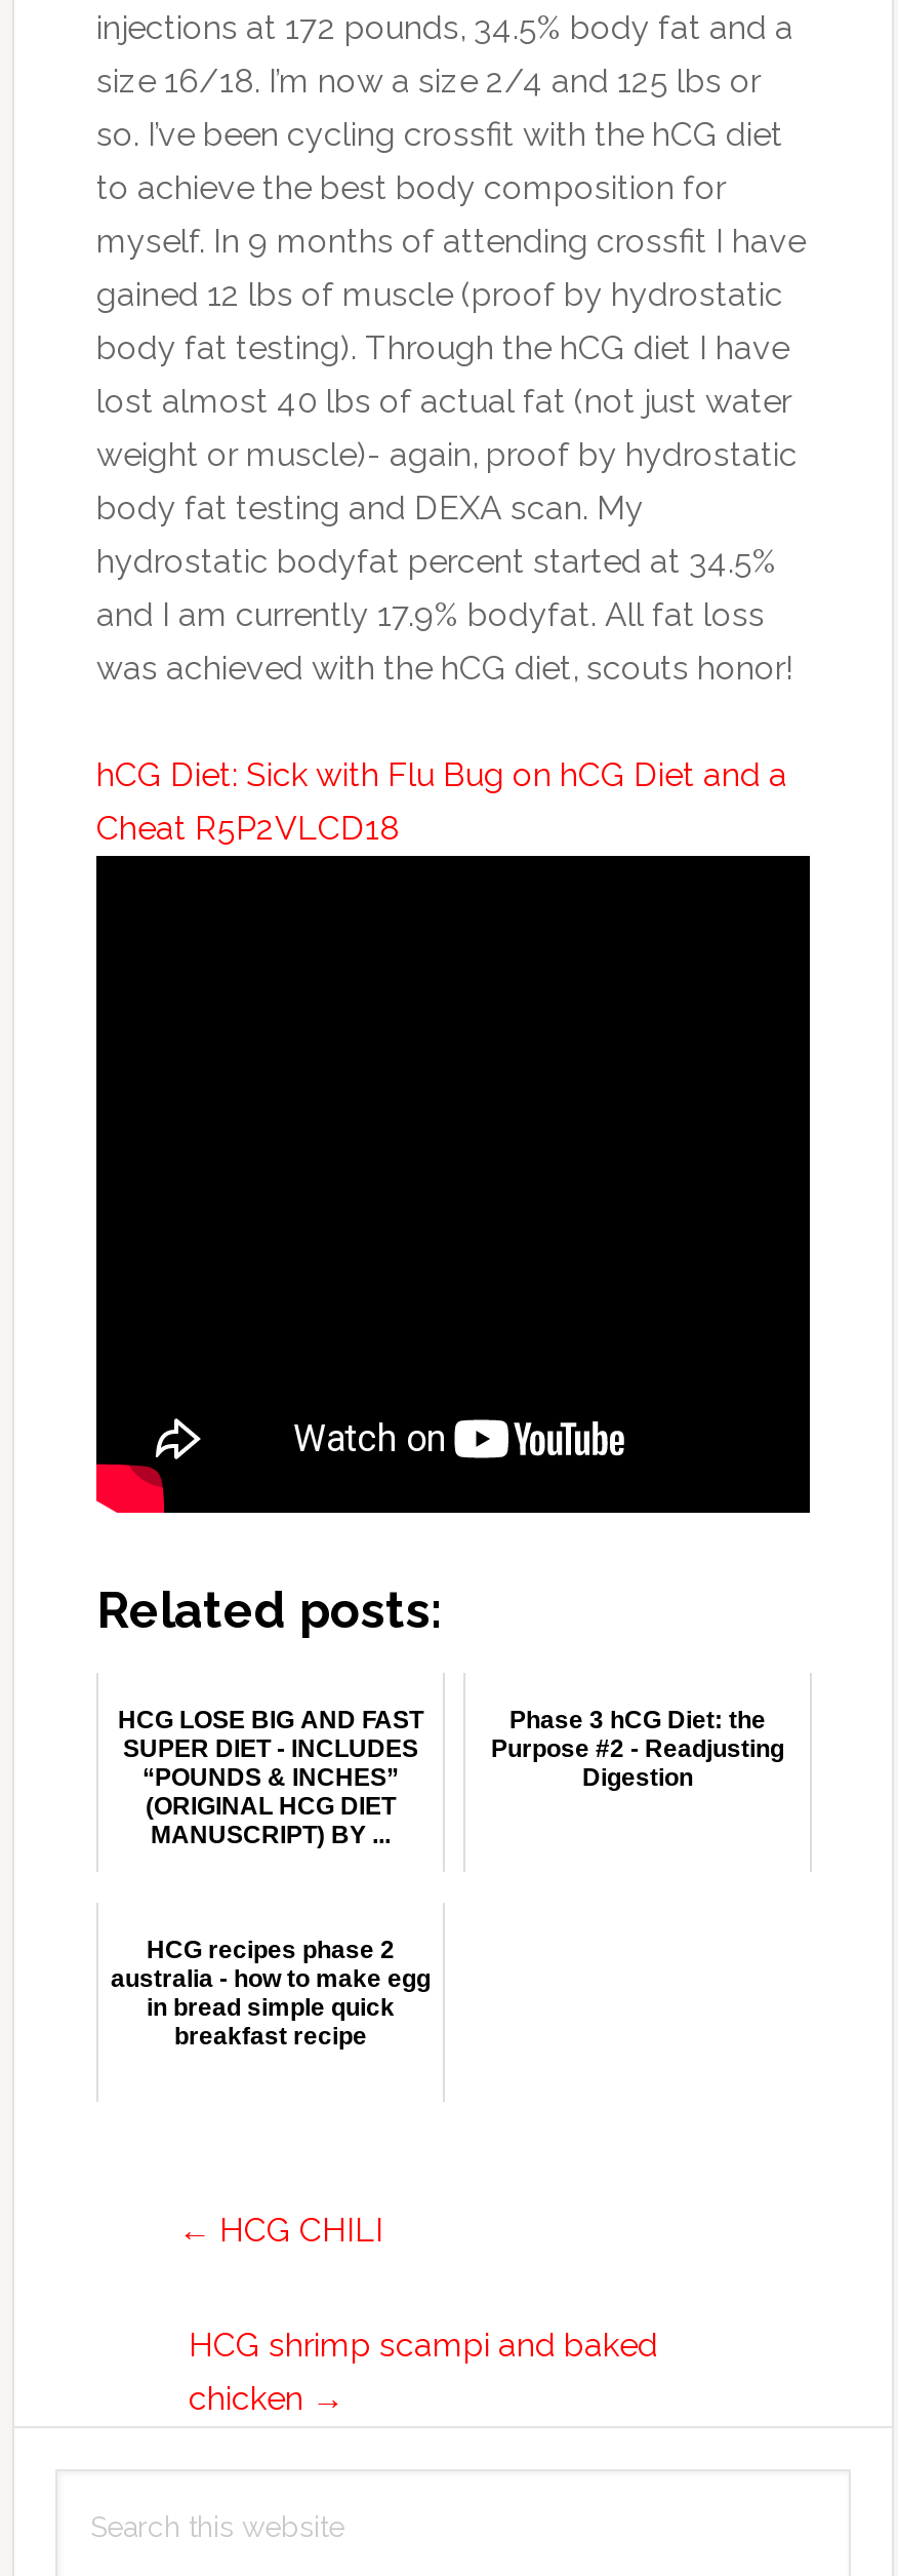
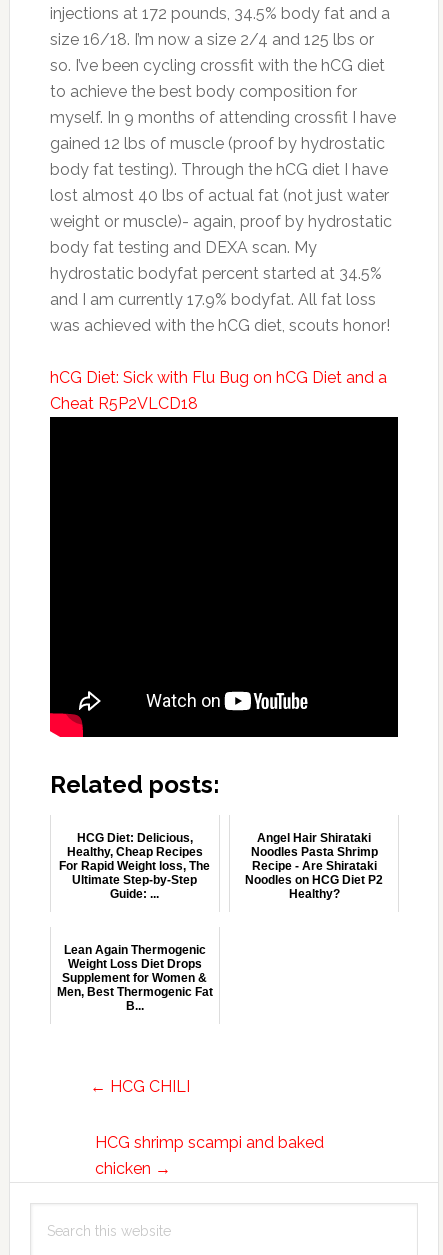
[118,1706,423,1849] HCG LOSE BIG AND FAST | SUPER DIET - INCLUDES | “POUNDS & INCHES” | (ORIGINAL HCG DIET | MANUSCRIPT) BY ... -> [59,831,210,901] HCG Diet: Delicious, | Healthy, Cheap Recipes | For Rapid Weight loss, The | Ultimate Step-by-Step | Guide: ...
[491,1706,784,1792] Phase 3 hCG Diet: the | Purpose #2 - Readjusting | Digestion -> [245,831,383,901] Angel Hair Shirataki | Noodles Pasta Shrimp | Recipe - Are Shirataki | Noodles on HCG Diet P2 | Healthy?
[111,1936,431,2051] HCG recipes phase 2 | australia - how to make egg | in bread simple quick | breakfast recipe -> [57,943,213,1013] Lean Again Thermogenic | Weight Loss Diet Drops | Supplement for Women & | Men, Best Thermogenic Fat | B...

